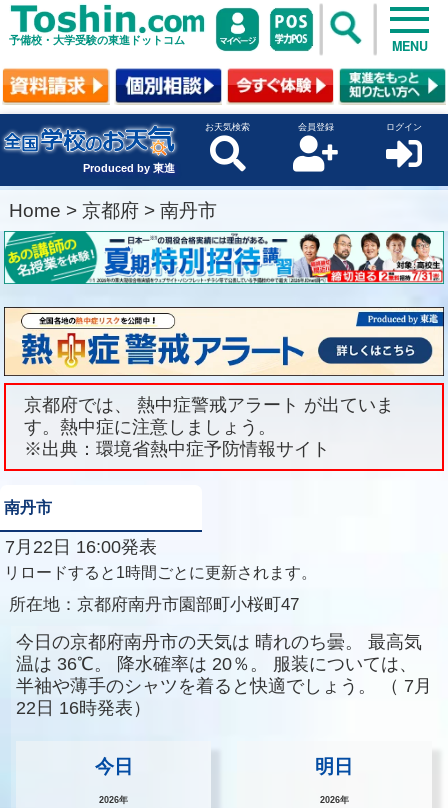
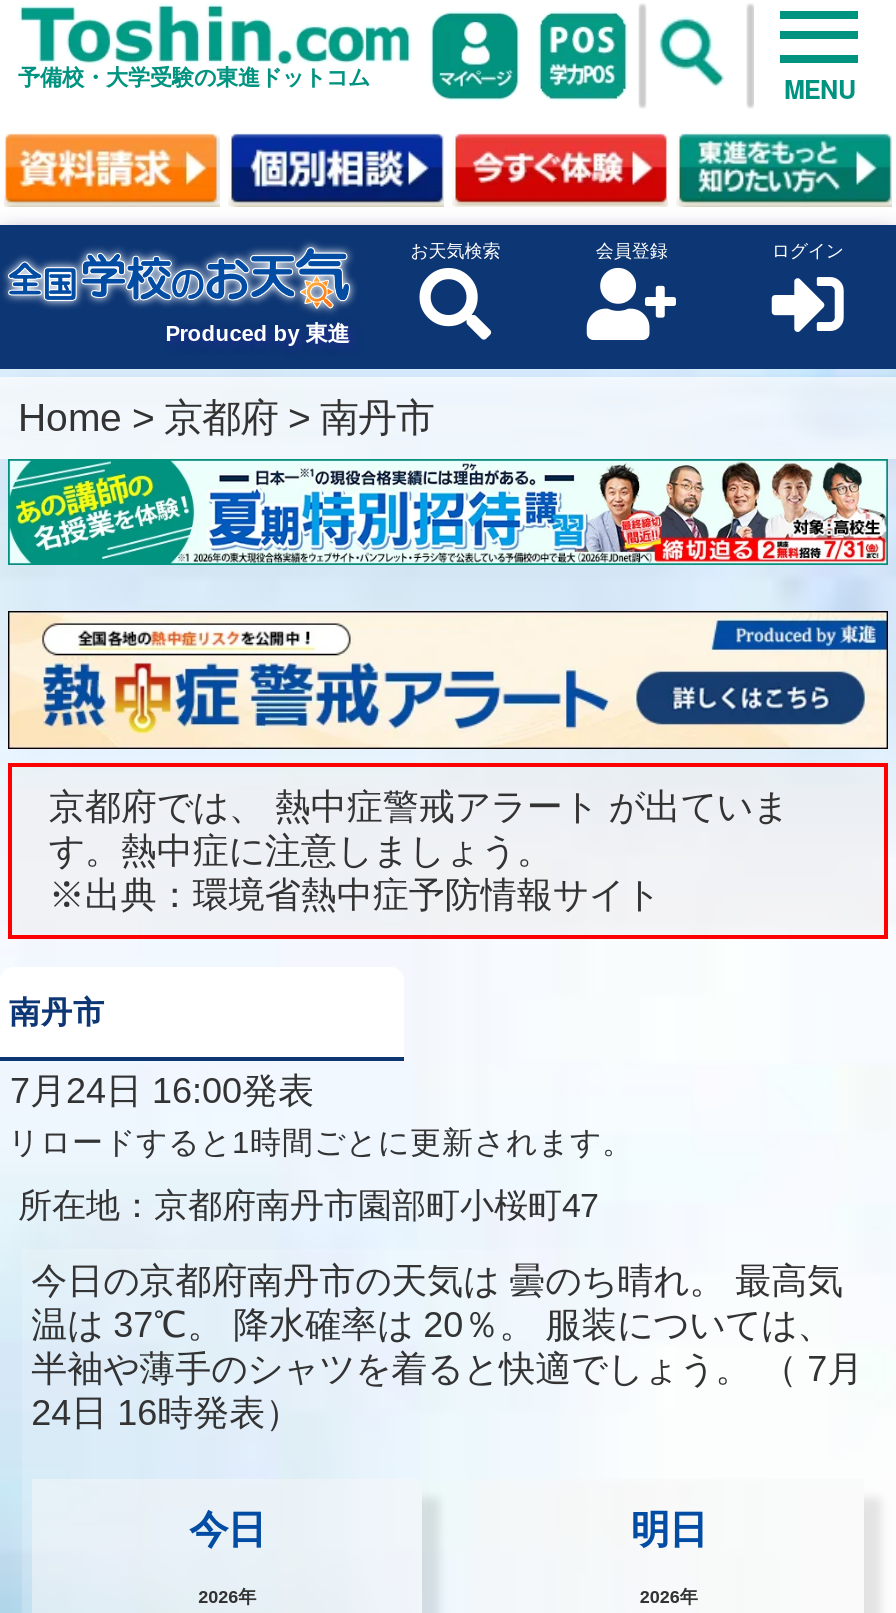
[0,537,157,557] 7月22日 16:00発表 -> [0,1071,314,1111] 7月24日 16:00発表
[16,632,422,652] 今日の京都府南丹市の天気は 晴れのち曇。 最高気 -> [31,1261,843,1301] 今日の京都府南丹市の天気は 曇のち晴れ。 最高気
[16,654,417,674] 温は 36℃。 降水確率は 20％。 服装については、 -> [31,1305,833,1345] 温は 37℃。 降水確率は 20％。 服装については、
[16,698,151,718] 22日 16時発表） -> [31,1393,301,1433] 24日 16時発表）

